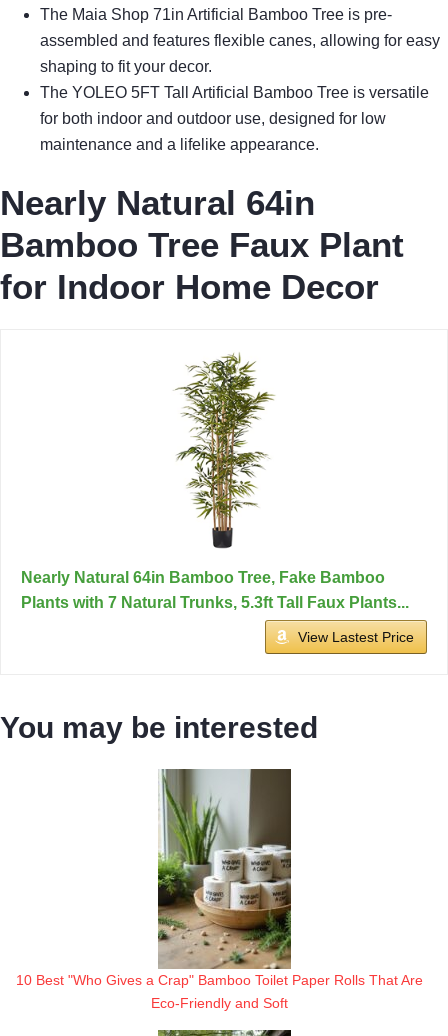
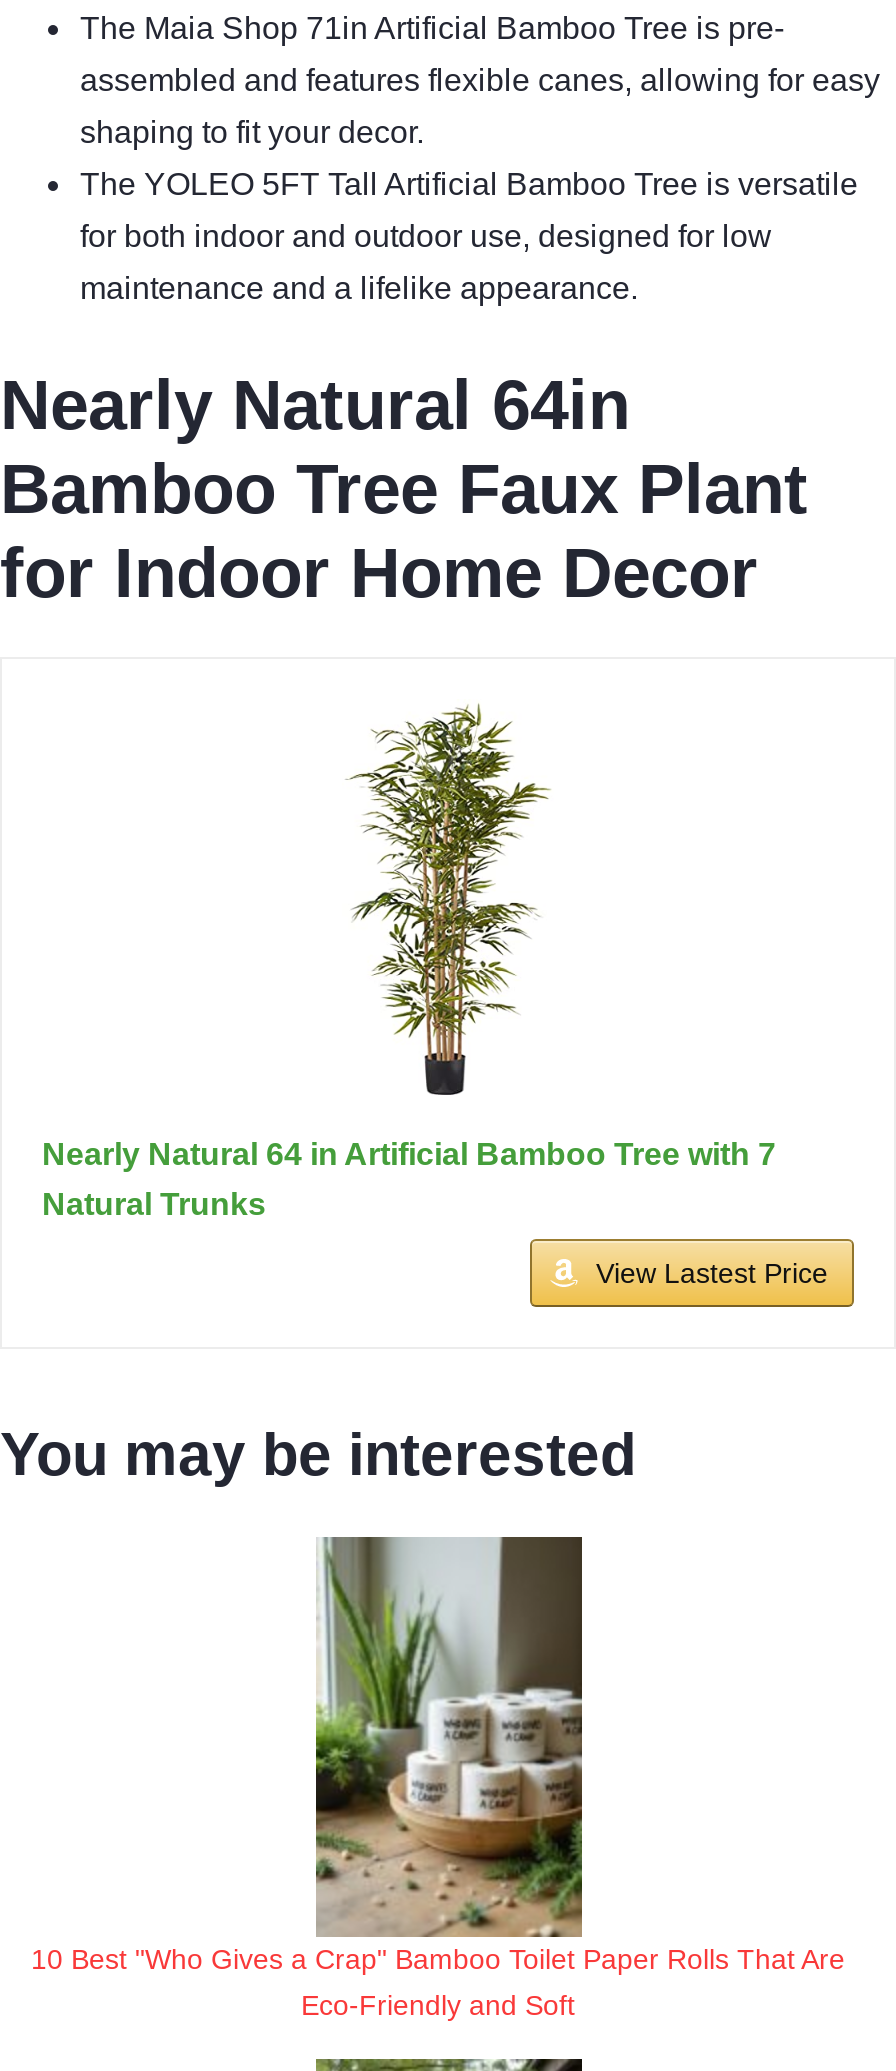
[21,569,385,586] Nearly Natural 64in Bamboo Tree, Fake Bamboo -> [42,1136,776,1170] Nearly Natural 64 in Artificial Bamboo Tree with 7
[21,594,409,611] Plants with 7 Natural Trunks, 5.3ft Tall Faux Plants... -> [42,1186,266,1220] Natural Trunks

